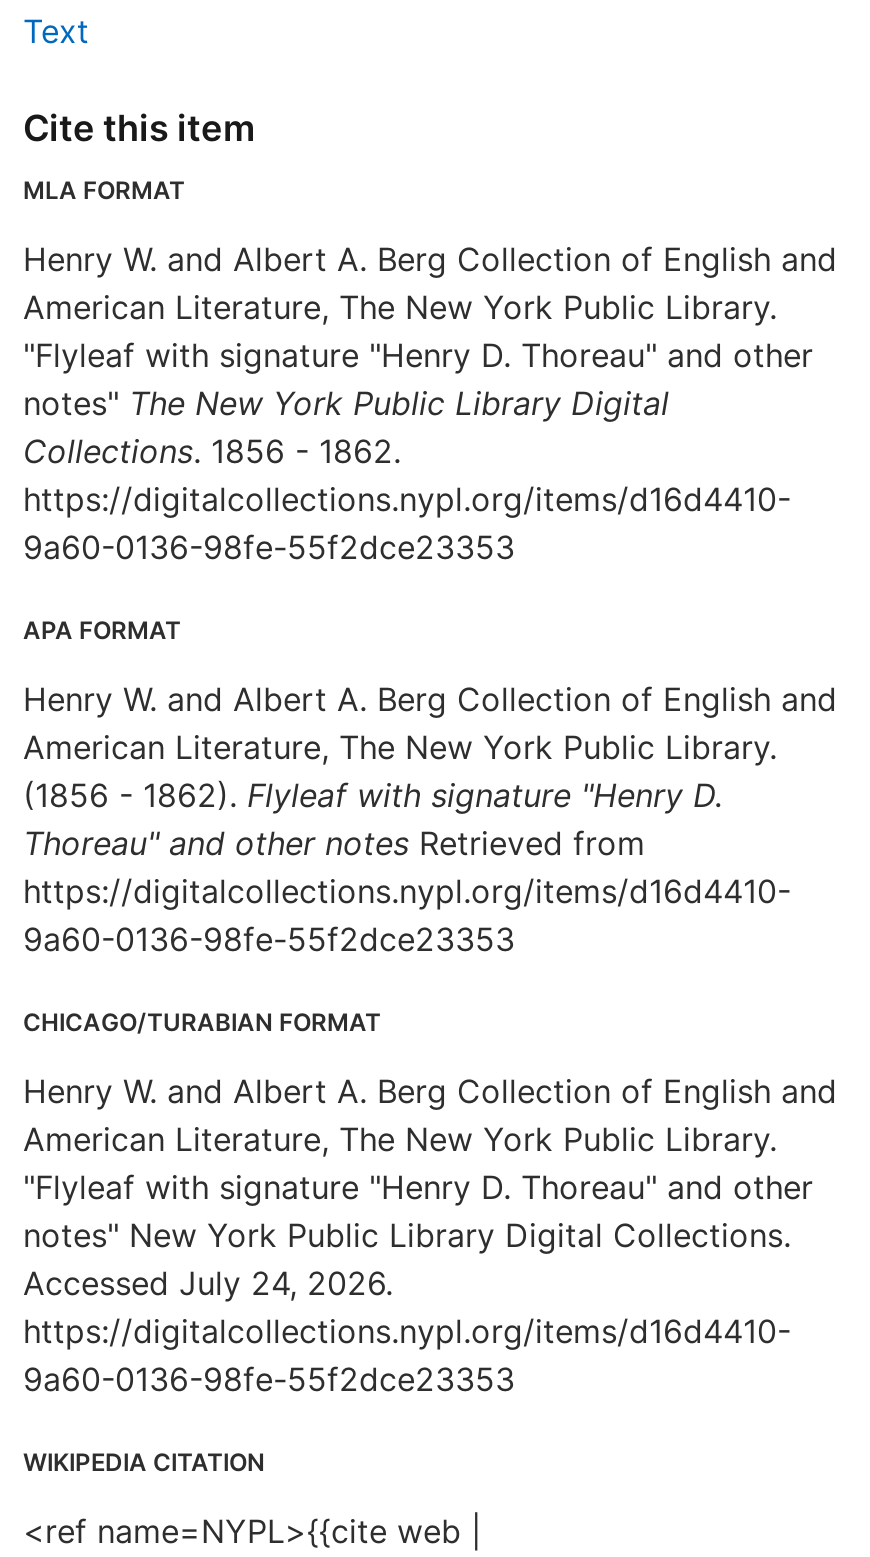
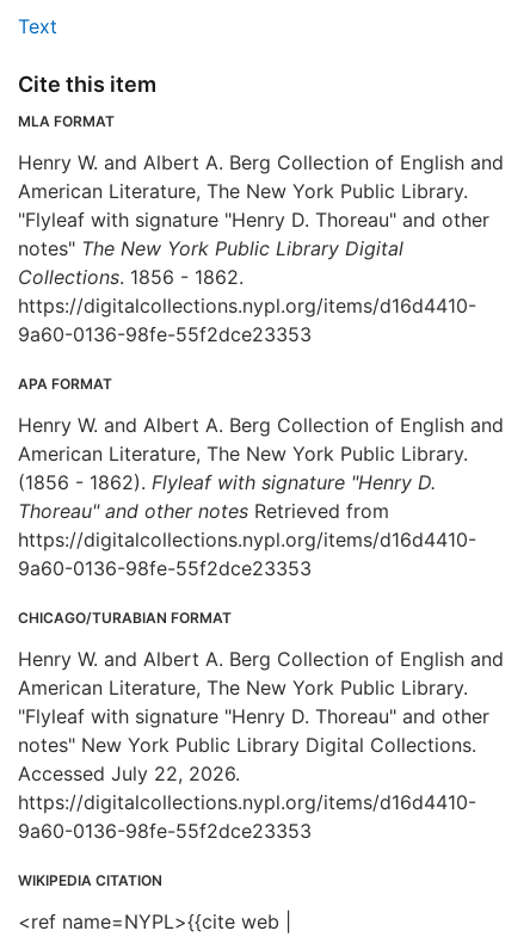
[23,1263,393,1303] Accessed July 24, 2026. -> [18,762,240,785] Accessed July 22, 2026.

